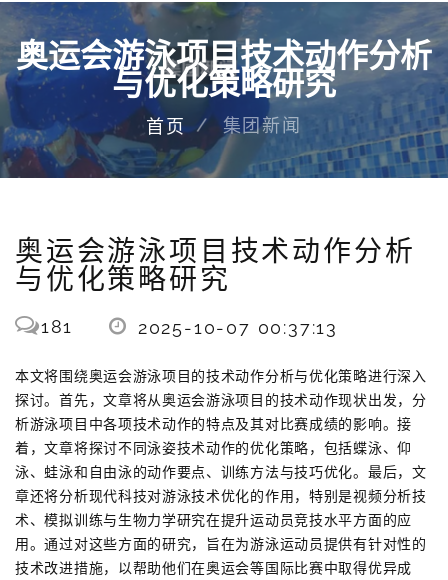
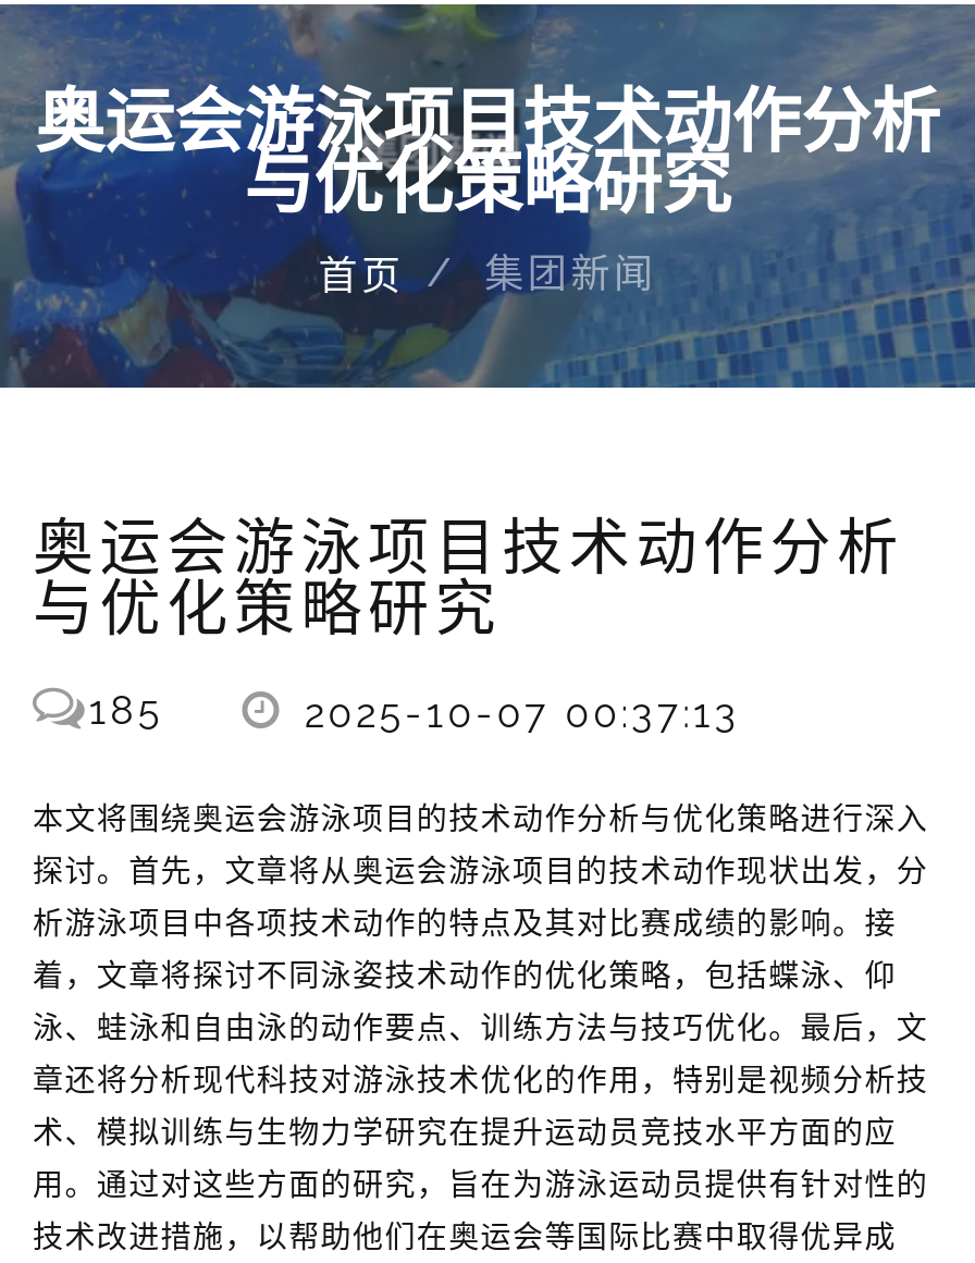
[41,315,73,336] 181 -> [89,687,164,733] 185

